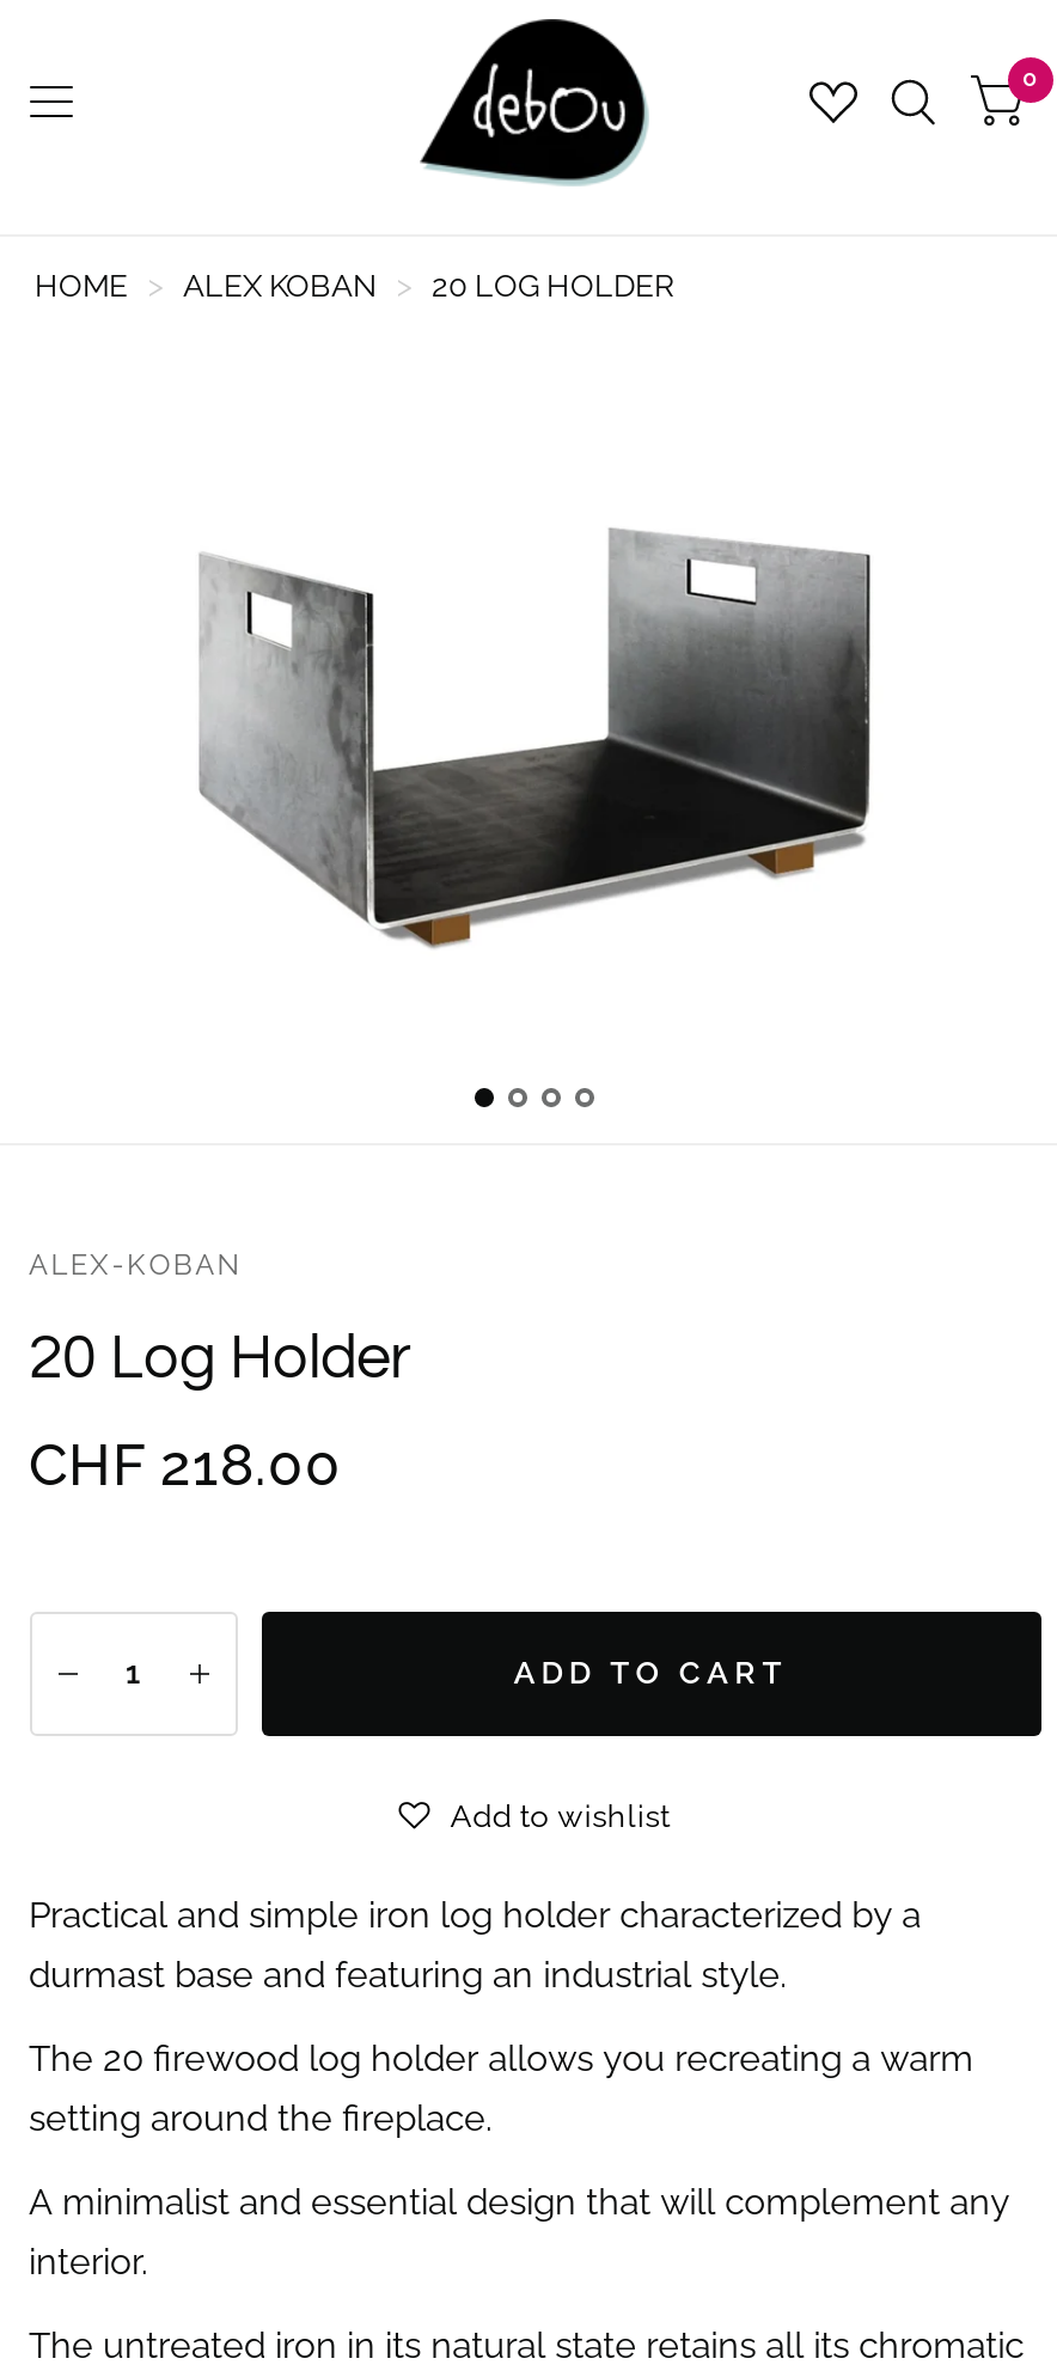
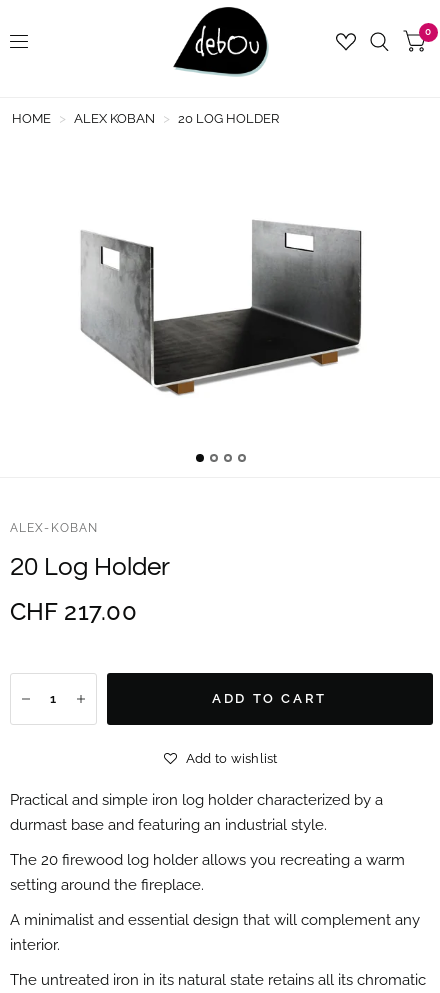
[29,1429,341,1498] CHF 218.00 -> [9,597,137,626] CHF 217.00

